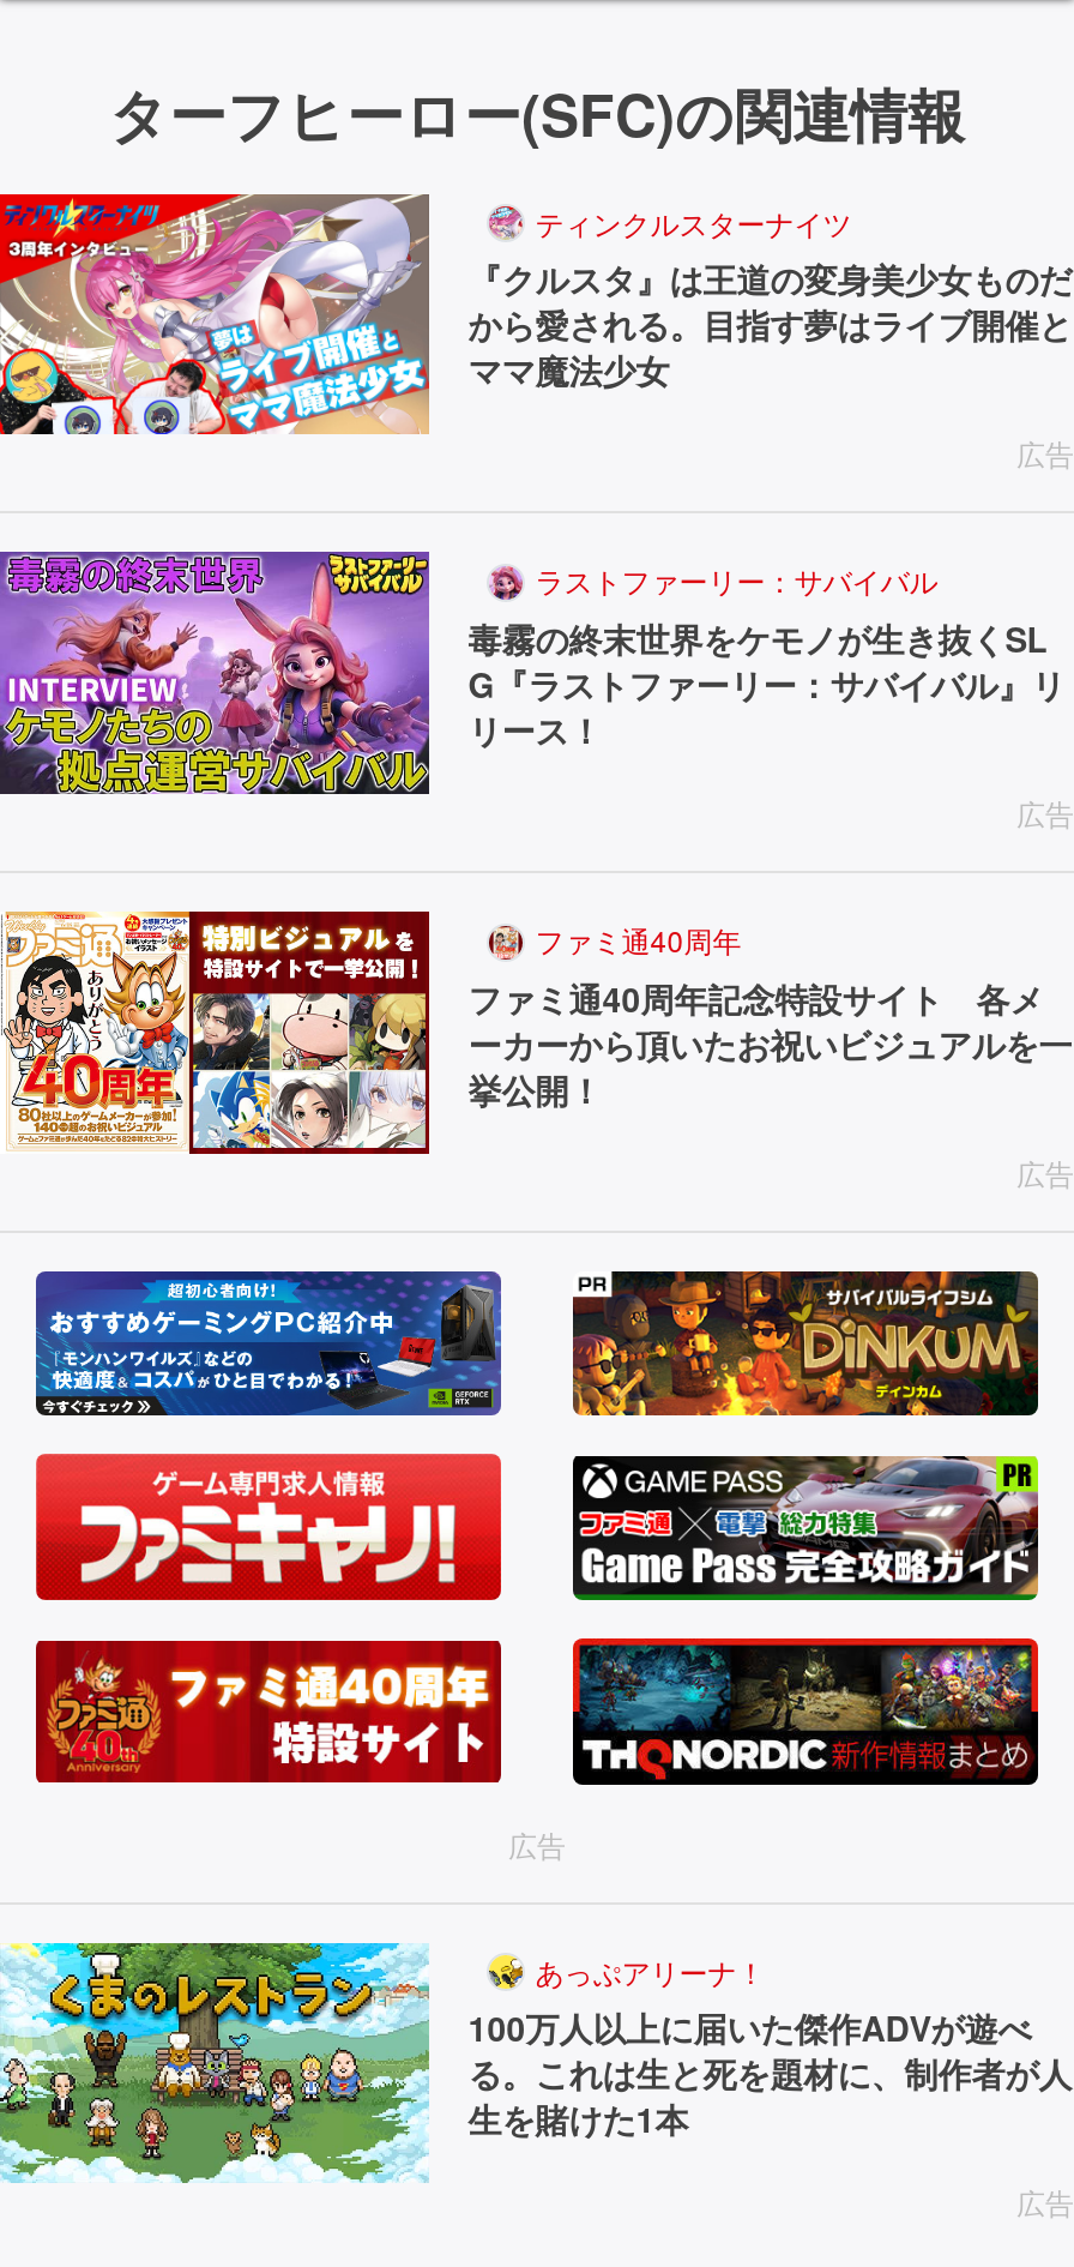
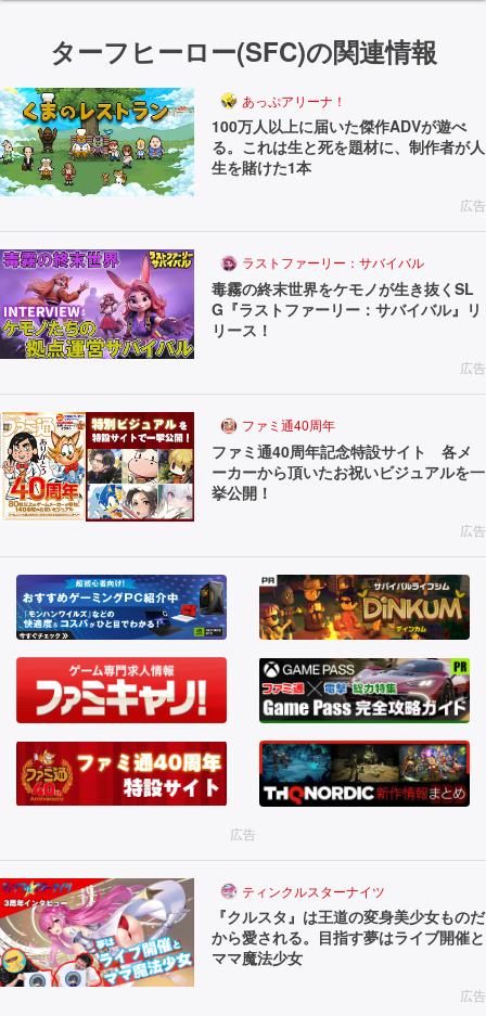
moved [7,192,1072,437] -> [3,877,485,988]: [image] | ティンクルスターナイツ | 『クルスタ』は王道の変身美少女ものだ | から愛される。目指す夢はライブ開催と | ママ魔法少女
moved [7,1941,1072,2183] -> [3,87,485,196]: [image] | あっぷアリーナ！ | 100万人以上に届いた傑作ADVが遊べ | る。これは生と死を題材に、制作者が人 | 生を賭けた1本

